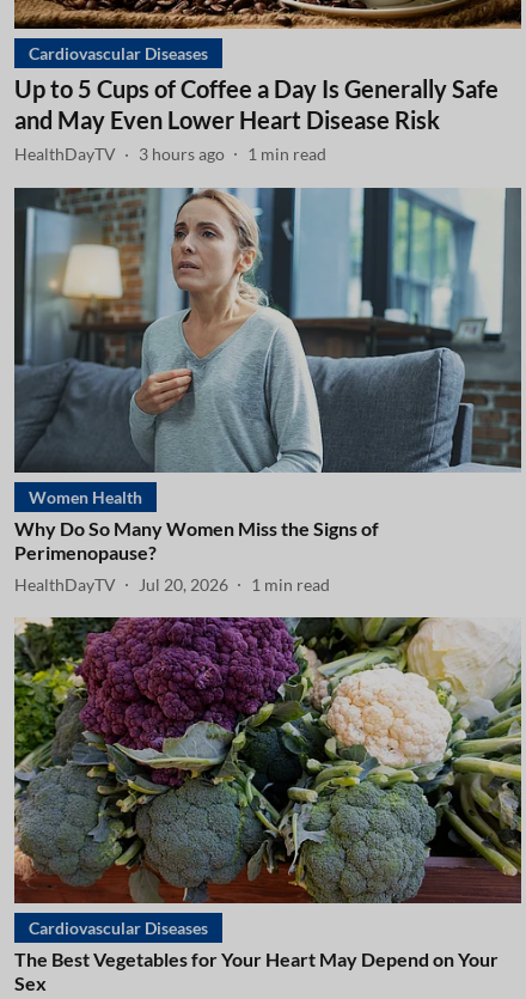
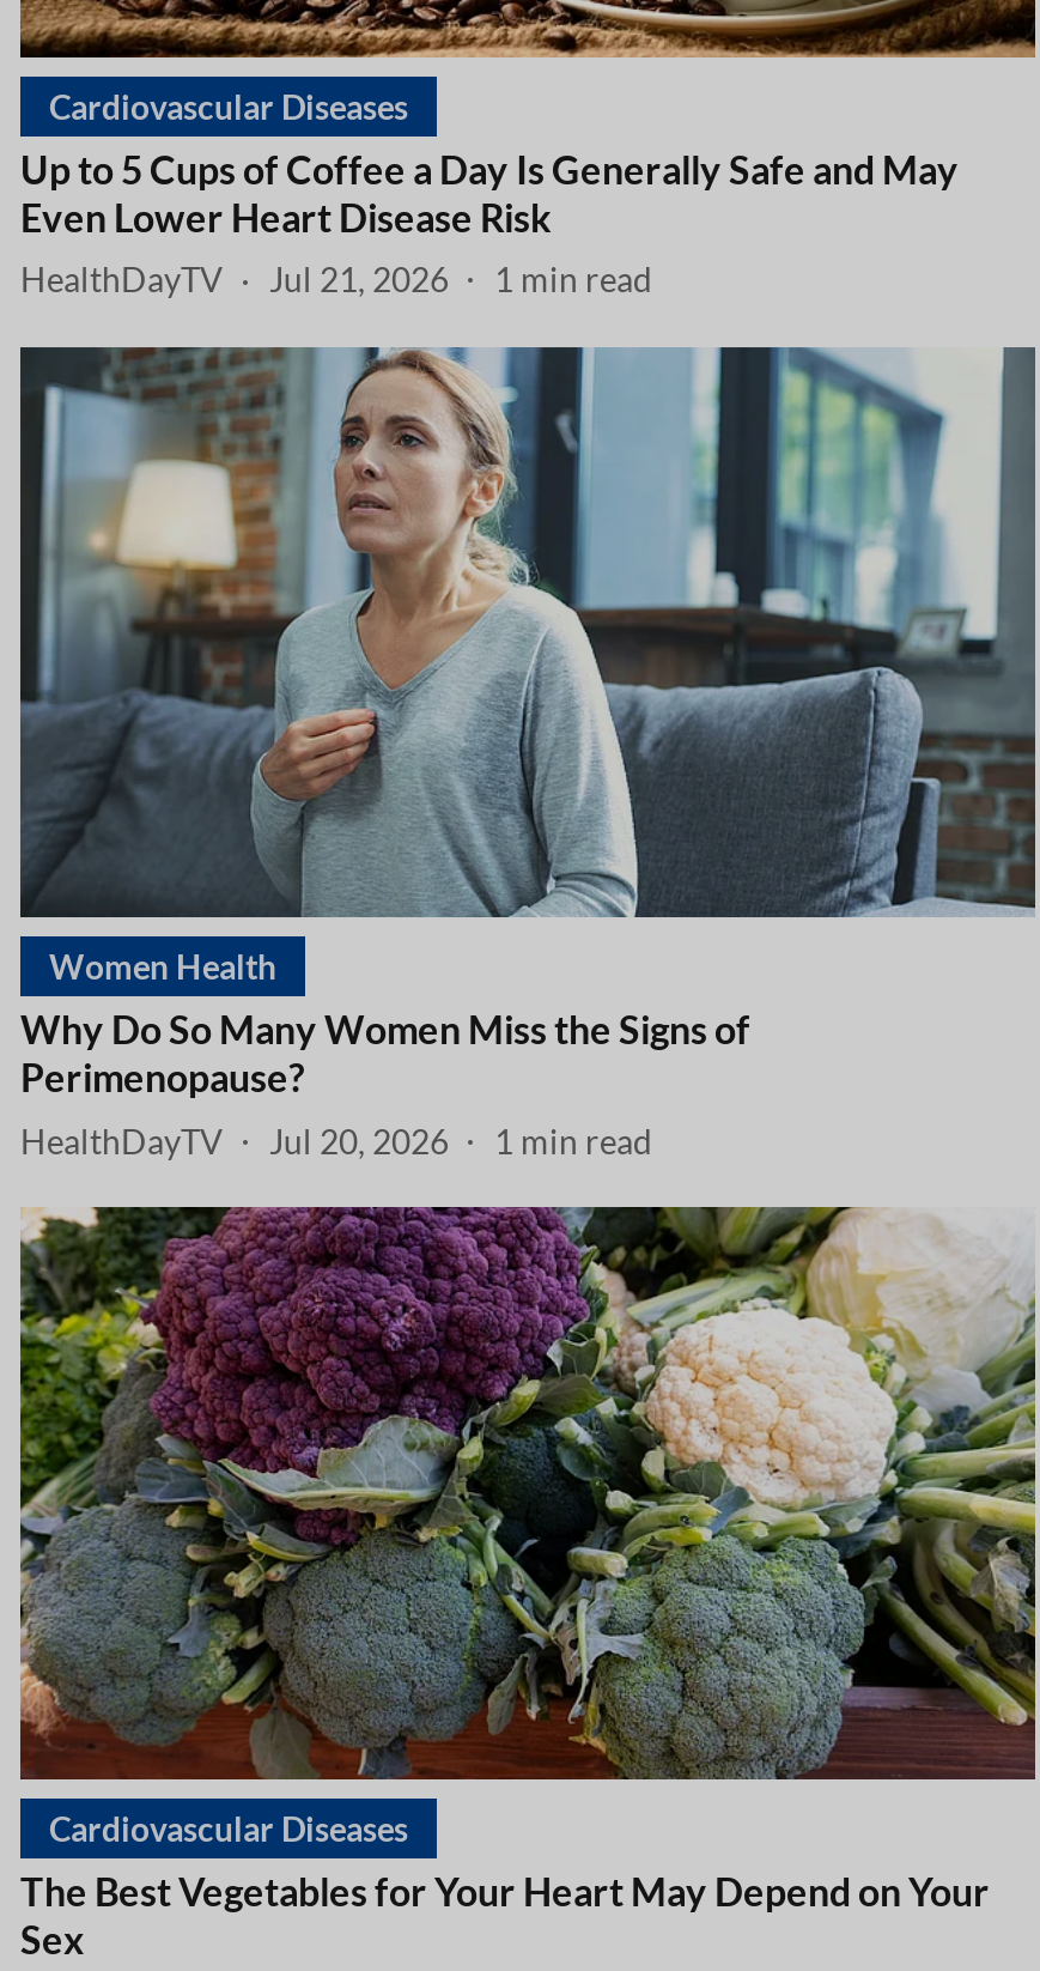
[14,144,326,164] HealthDayTV 3 hours ago 1 min read -> [20,259,652,299] HealthDayTV Jul 21, 2026 1 min read

